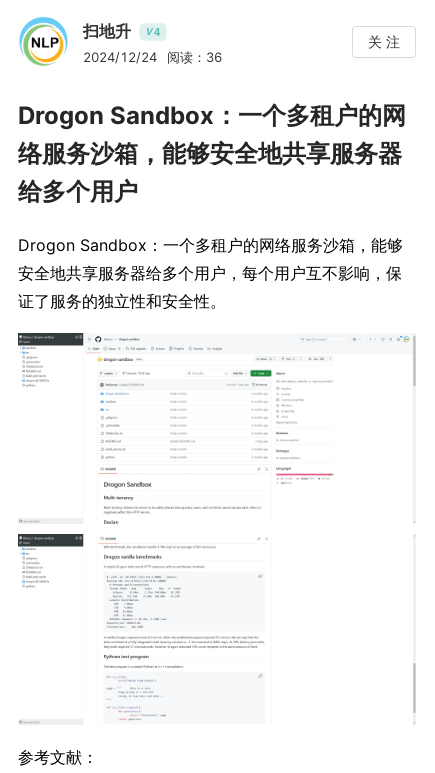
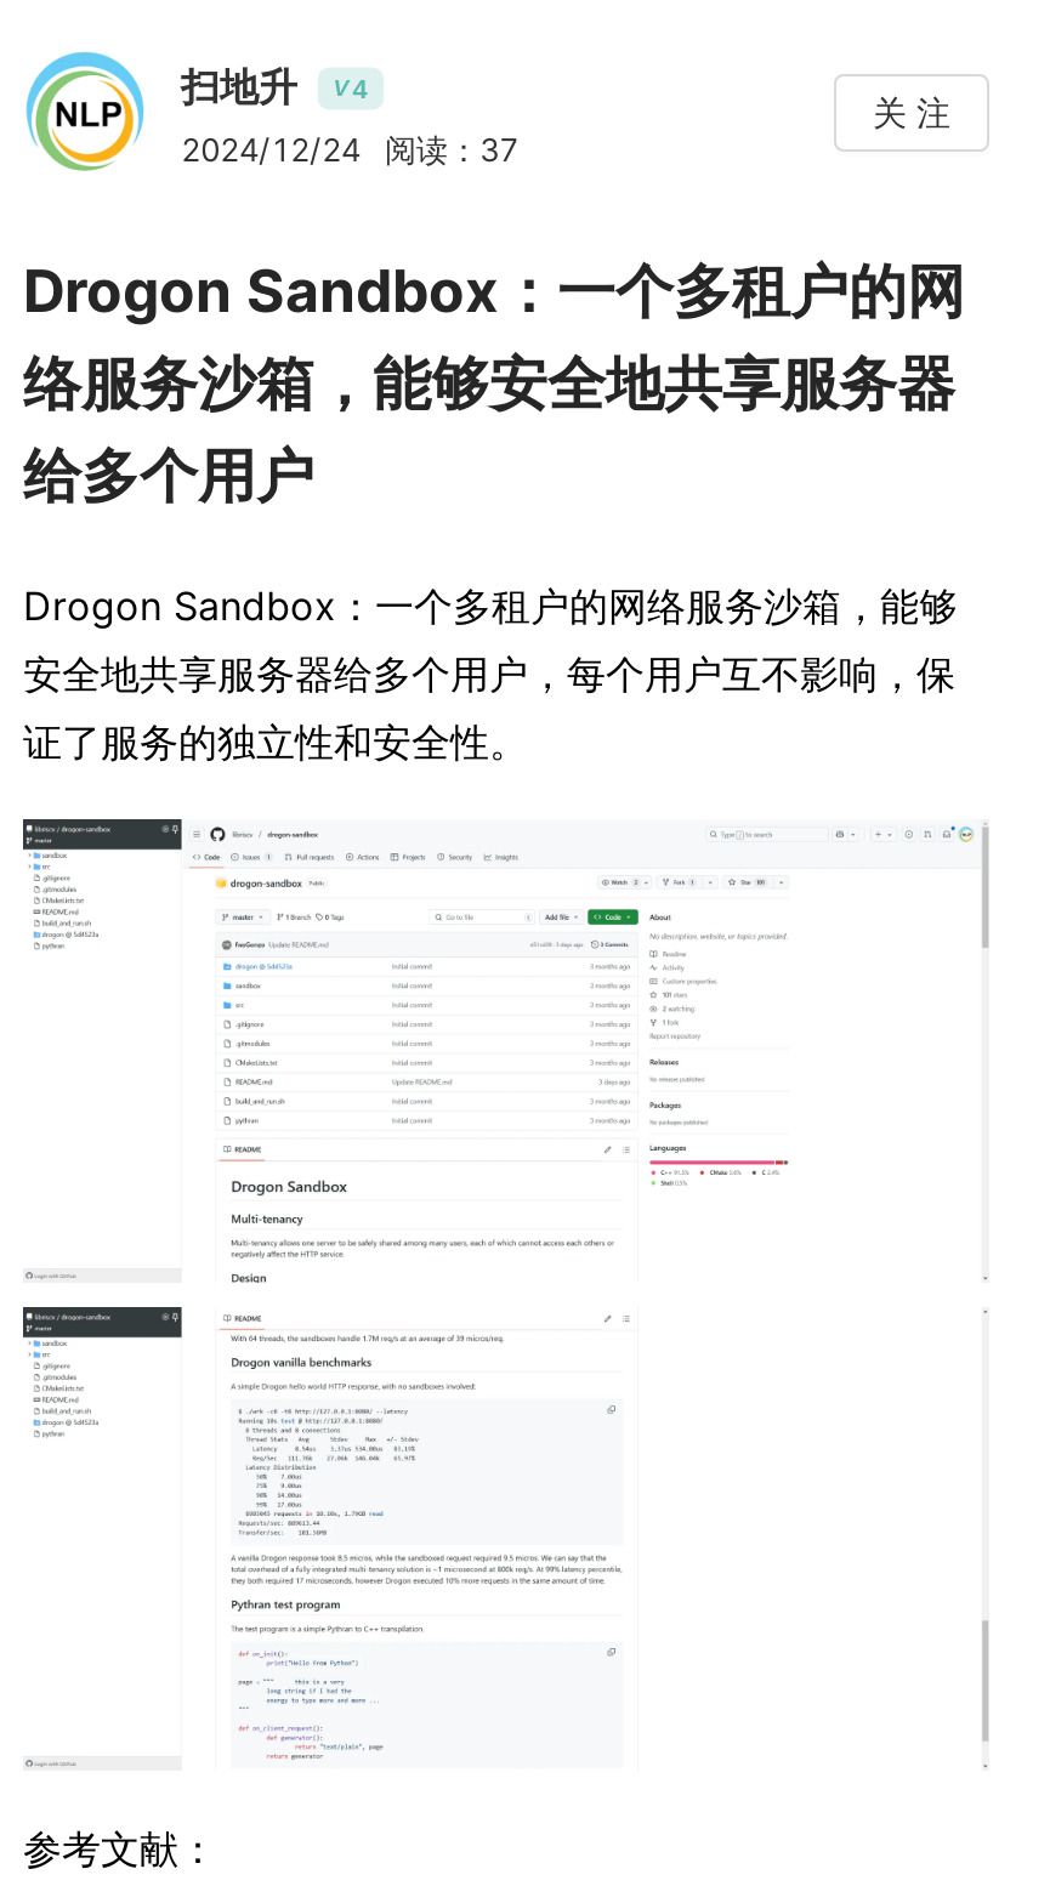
[83,49,222,65] 2024/12/24 阅读：36 -> [181,130,518,169] 2024/12/24 阅读：37

